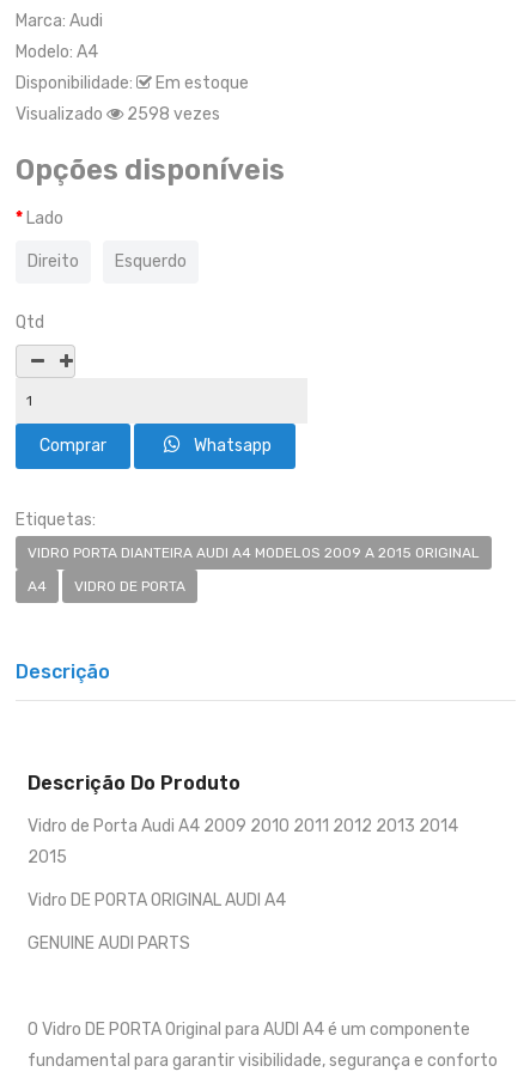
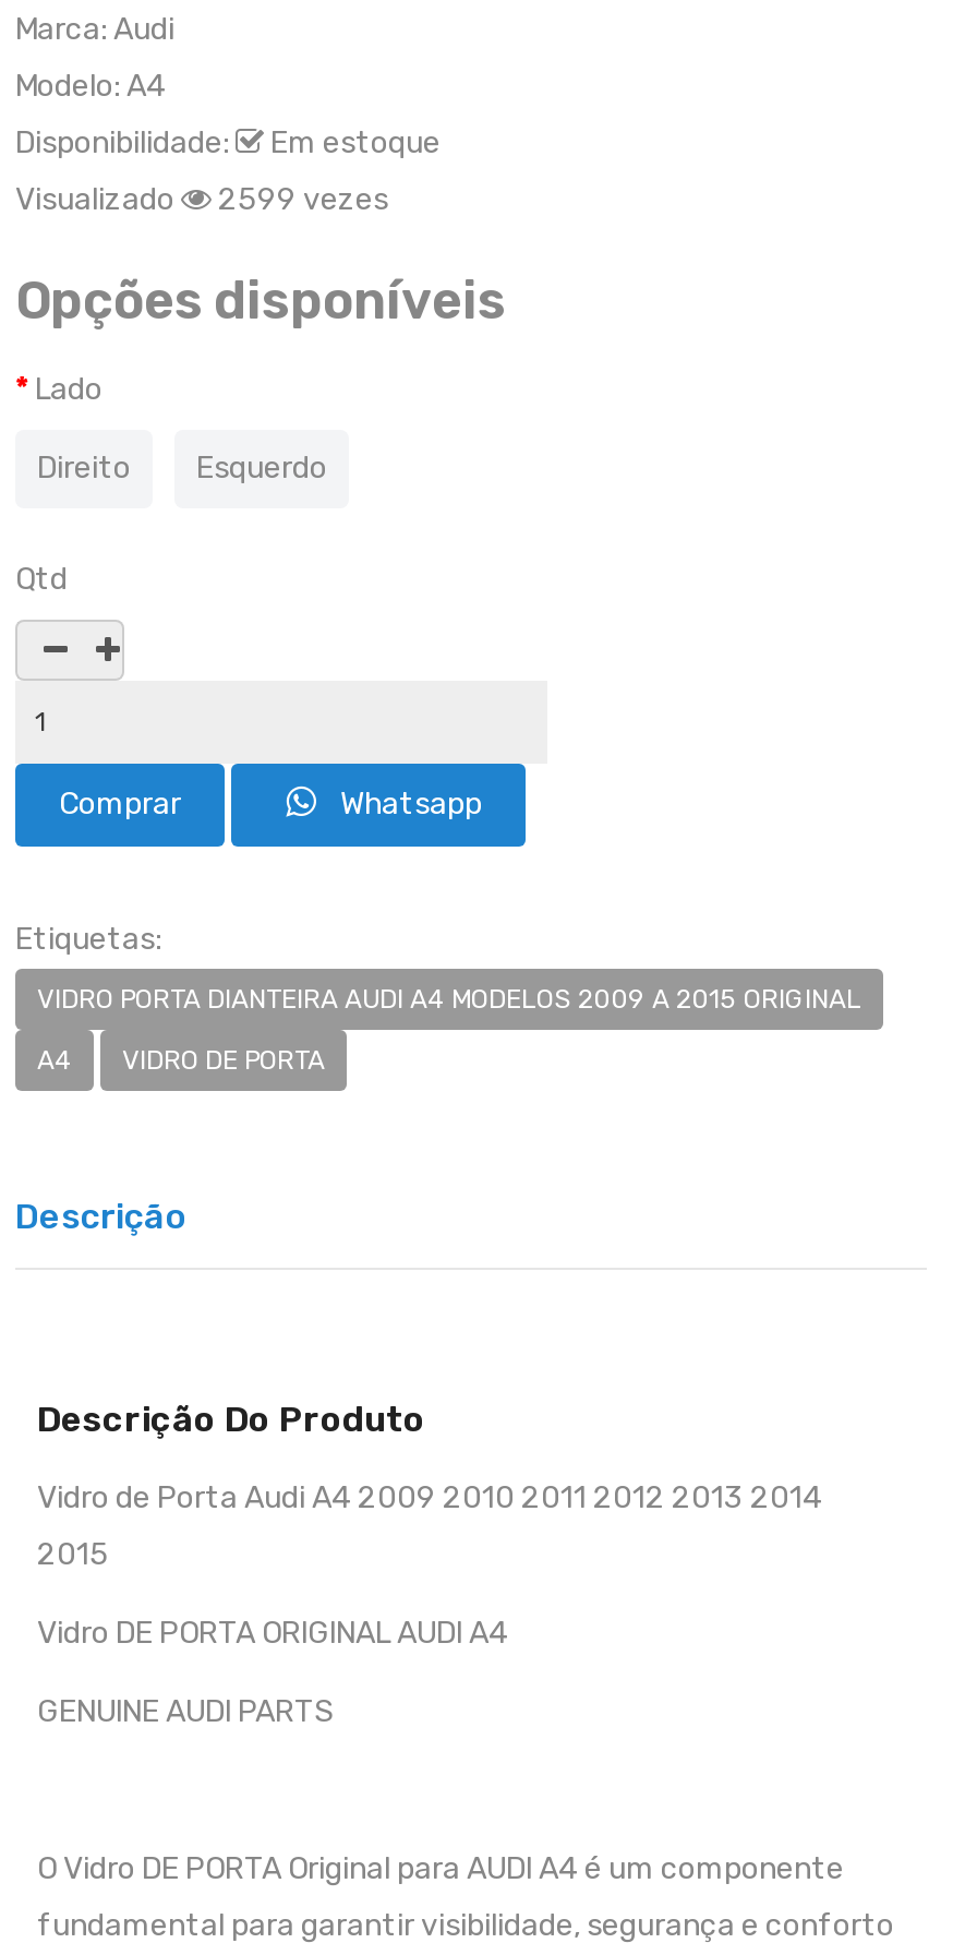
[16,104,220,124] Visualizado 2598 vezes -> [15,181,388,218] Visualizado 2599 vezes

